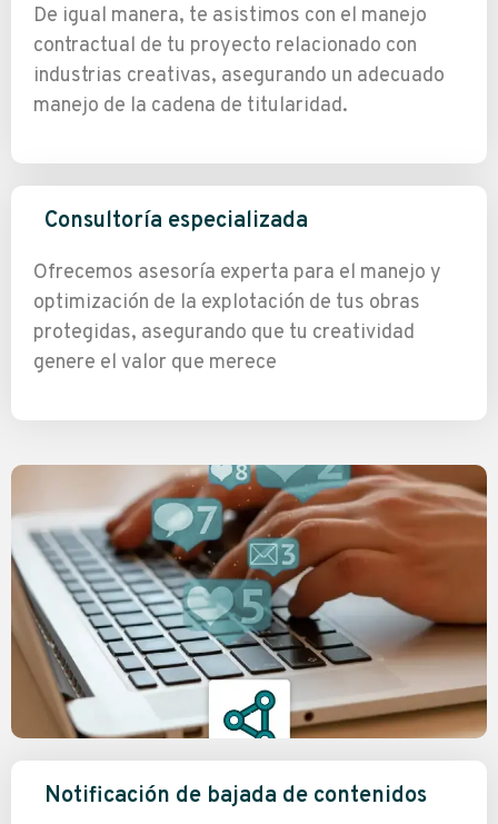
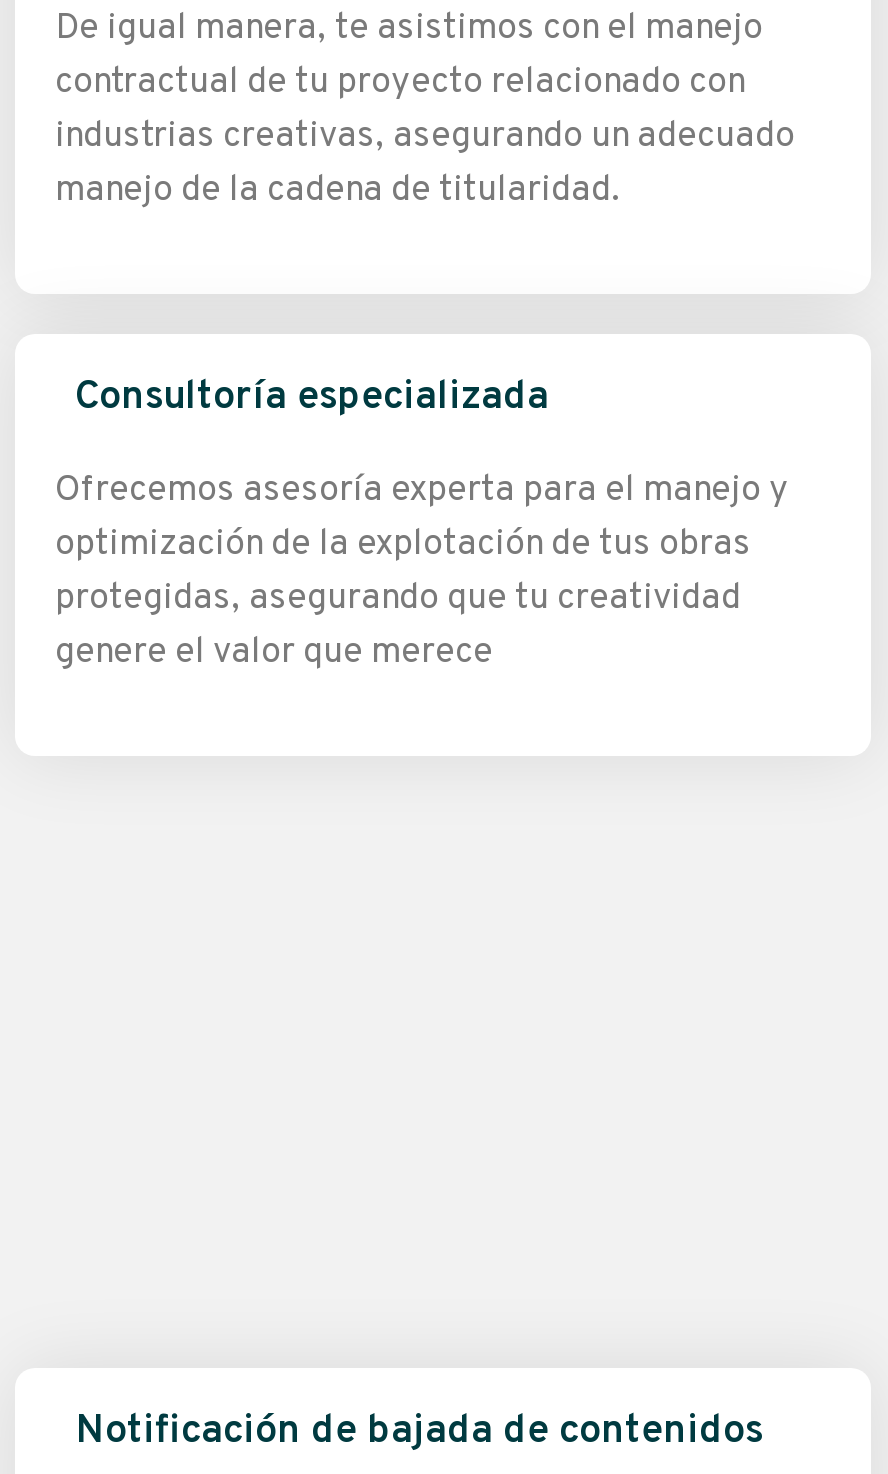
[10,464,488,739] [image] -> none

